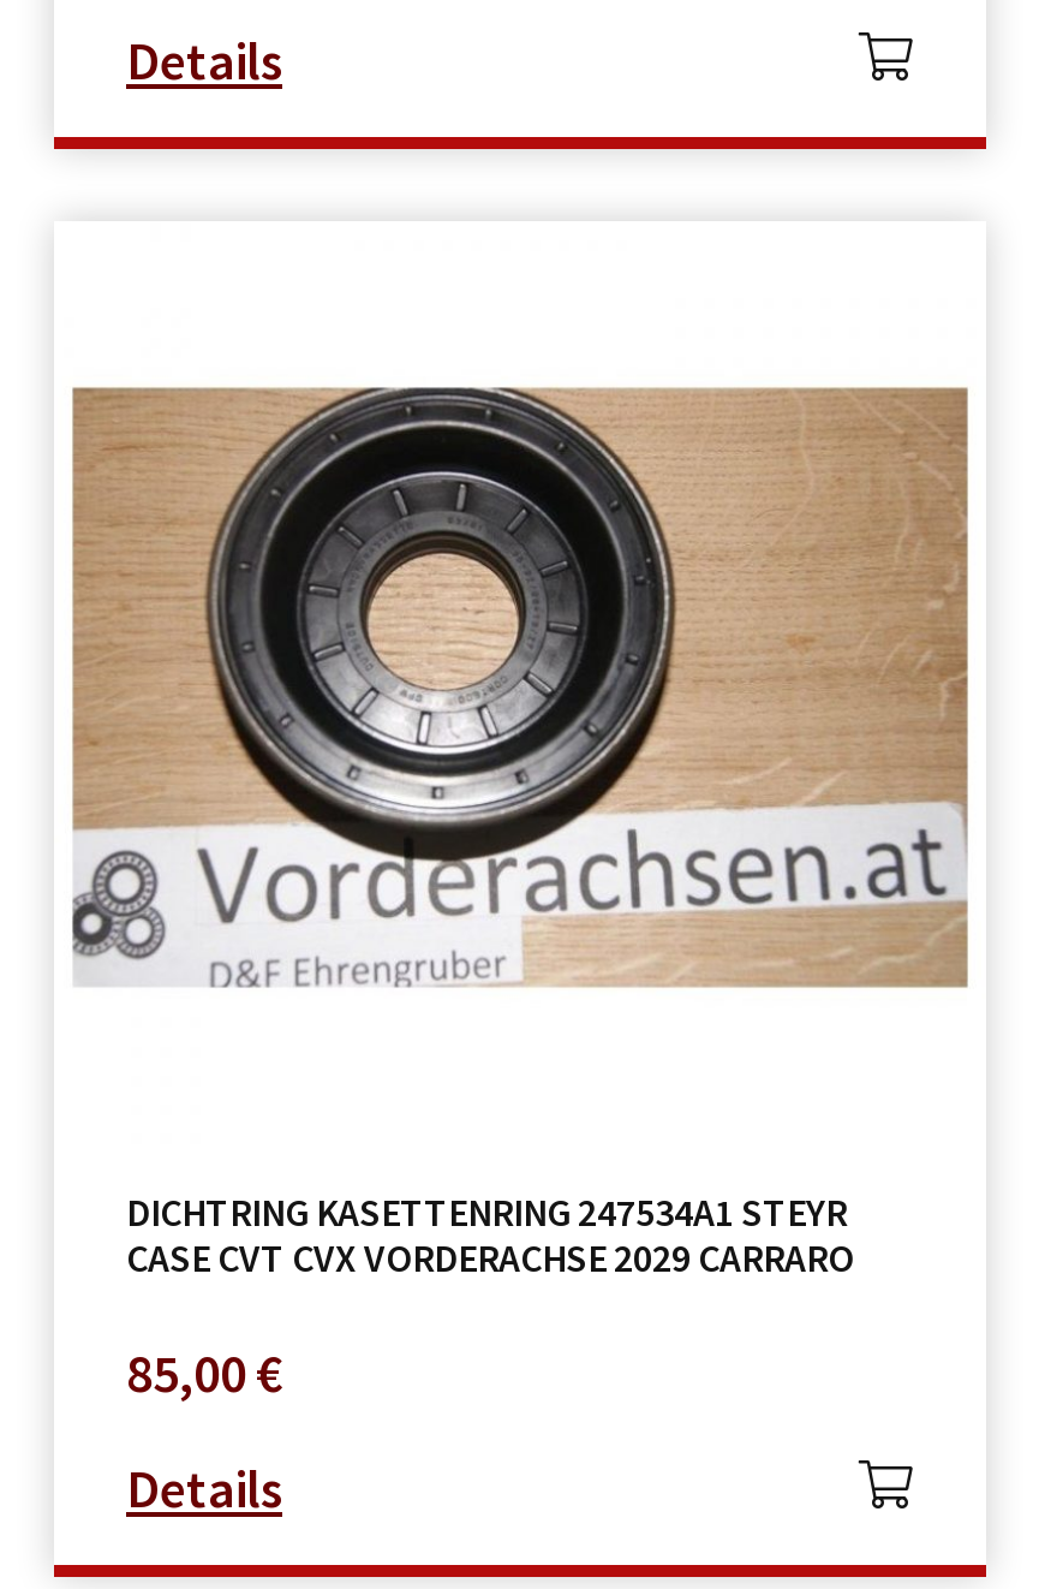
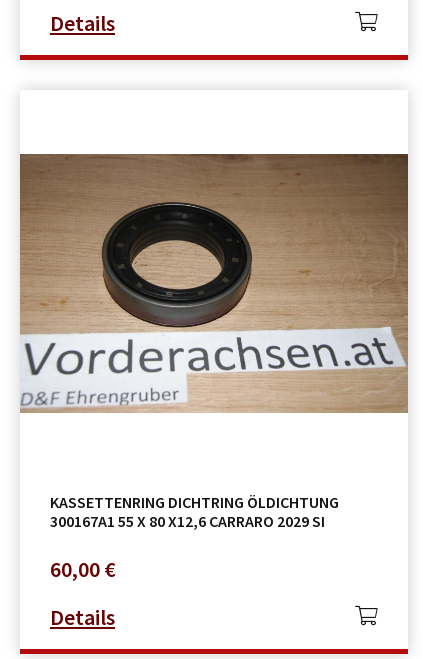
[54,375,986,998] [image] -> [19,153,409,414] [image]
[126,1186,854,1280] DICHTRING KASETTENRING 247534A1 STEYR | CASE CVT CVX VORDERACHSE 2029 CARRARO -> [50,491,339,530] KASSETTENRING DICHTRING ÖLDICHTUNG | 300167A1 55 X 80 X12,6 CARRARO 2029 SI
[126,1339,285,1406] 85,00 € -> [50,555,116,583] 60,00 €

